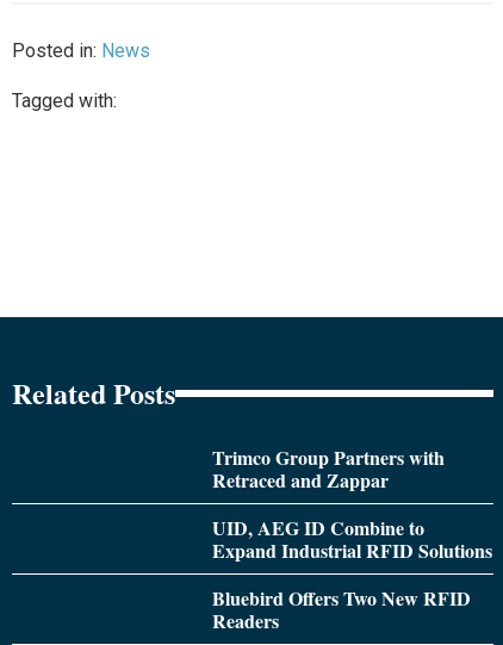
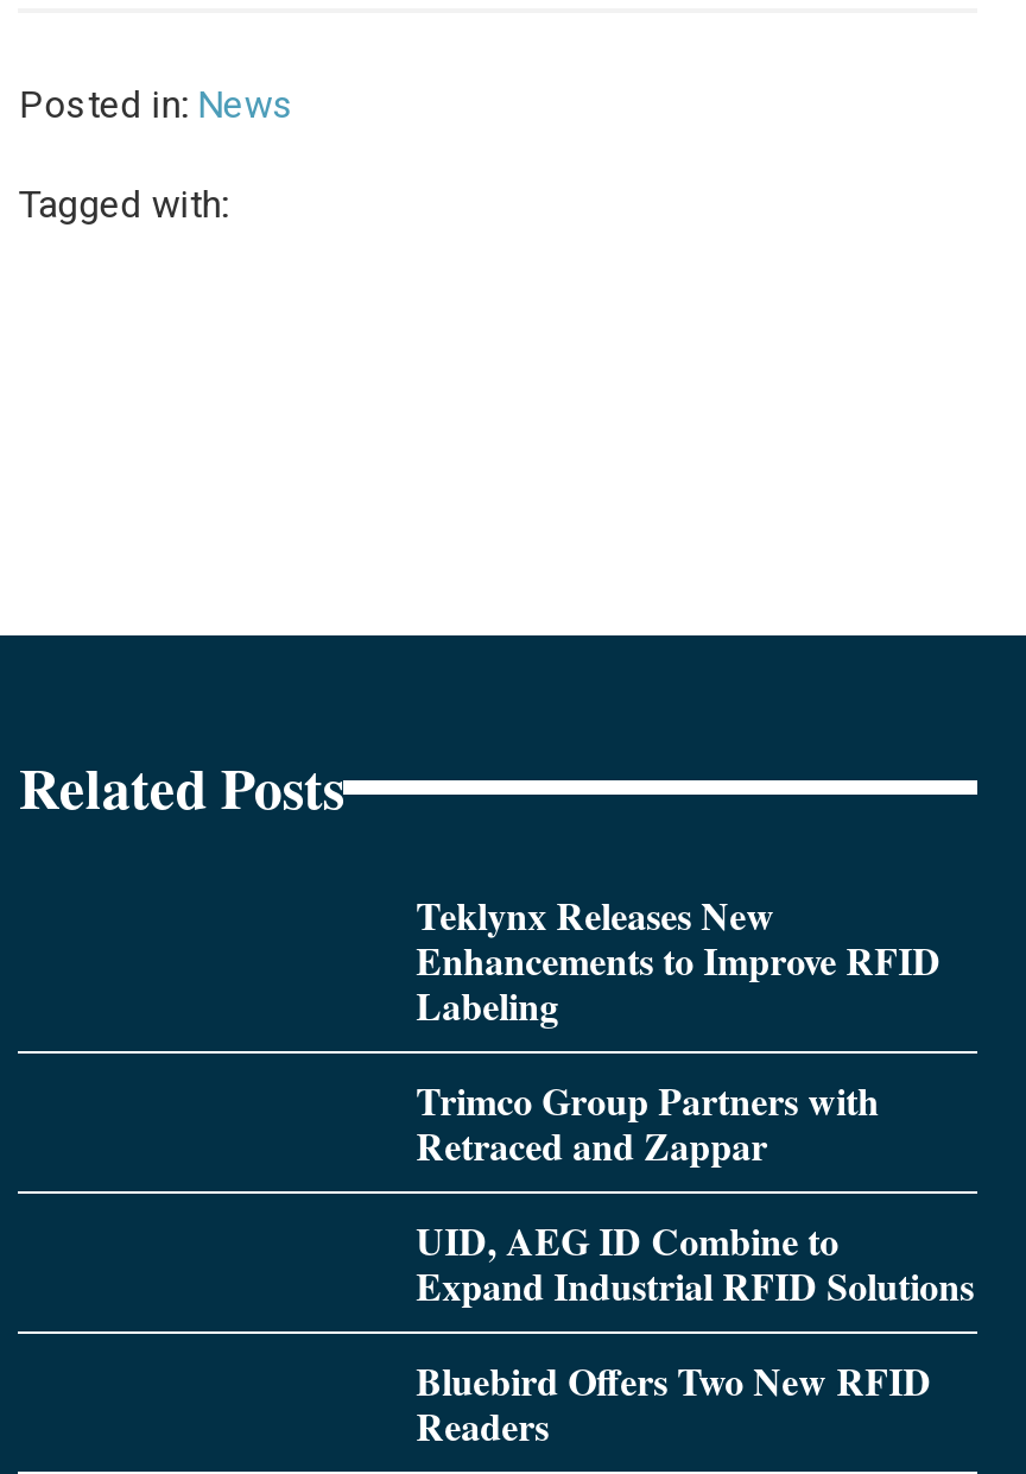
none -> [416,886,941,1031] Teklynx Releases New | Enhancements to Improve RFID | Labeling

